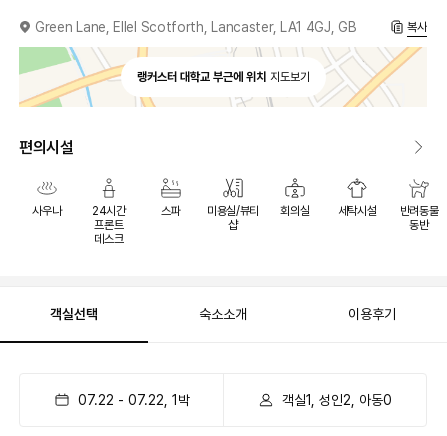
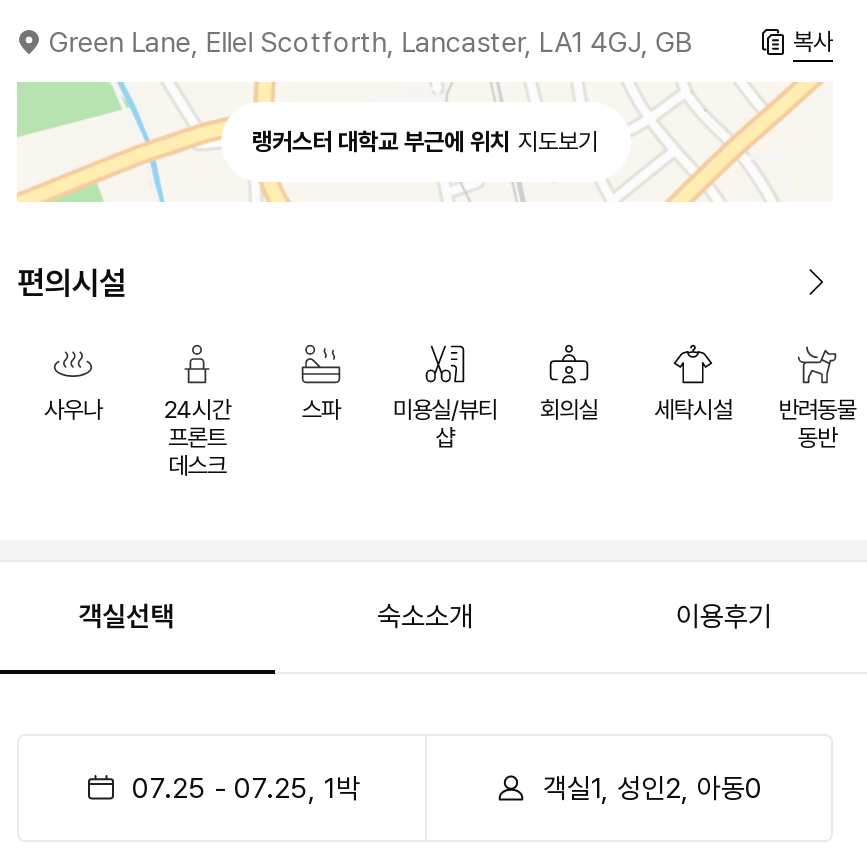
[77,392,189,408] 07.22 - 07.22, 1박 -> [132,771,360,803] 07.25 - 07.25, 1박

